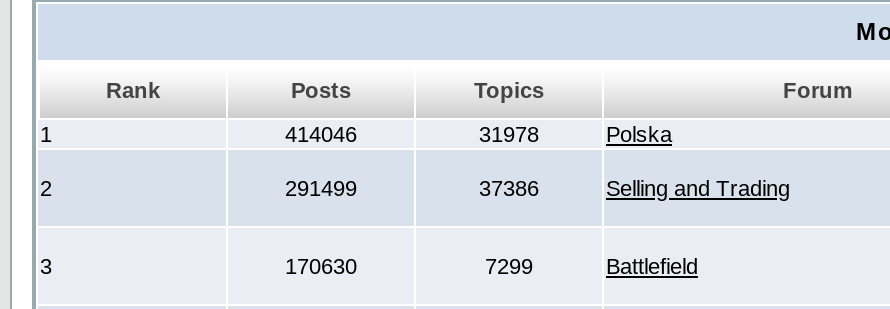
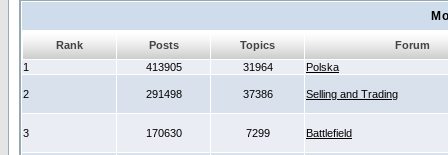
[285,122,357,146] 414046 -> [145,61,181,73] 413905
[479,122,539,146] 31978 -> [242,61,272,73] 31964
[285,176,357,200] 291499 -> [145,88,181,100] 291498

